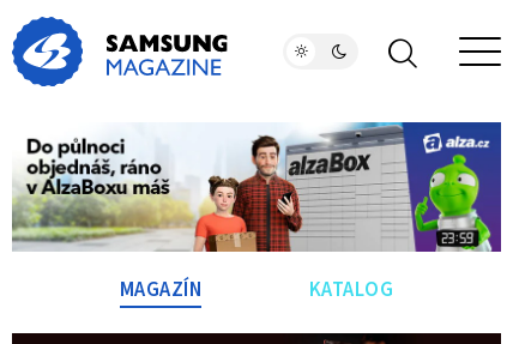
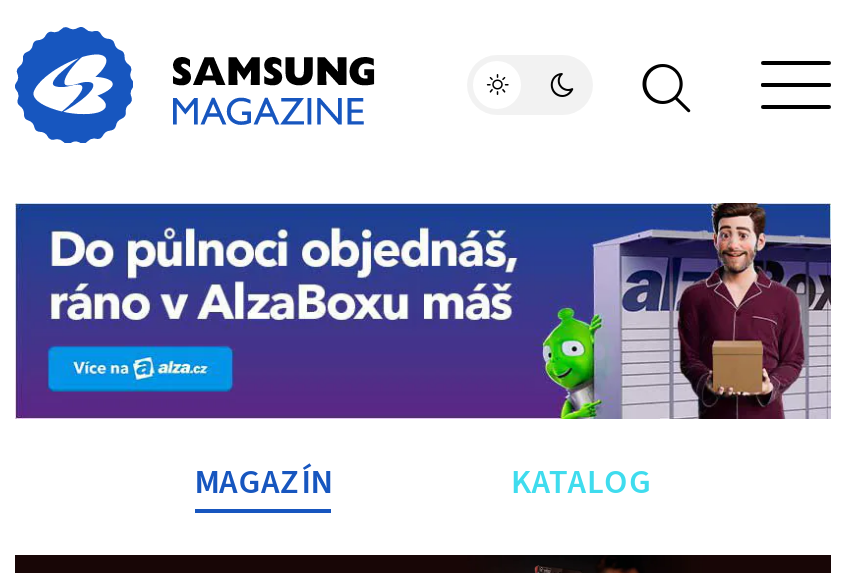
[12,121,502,253] [image] -> [13,201,833,421] [image]

